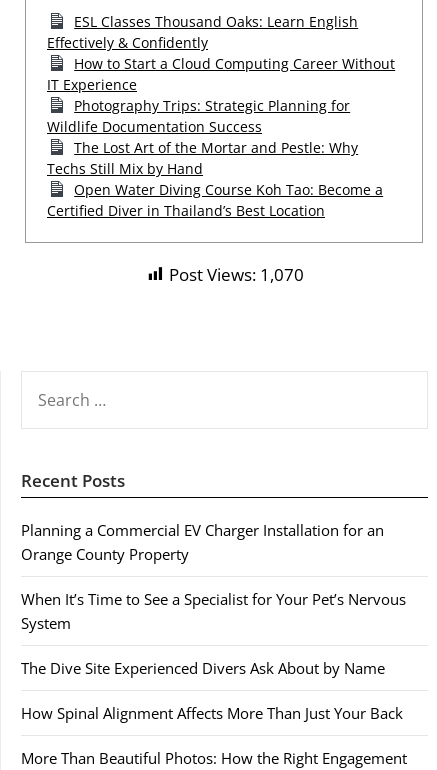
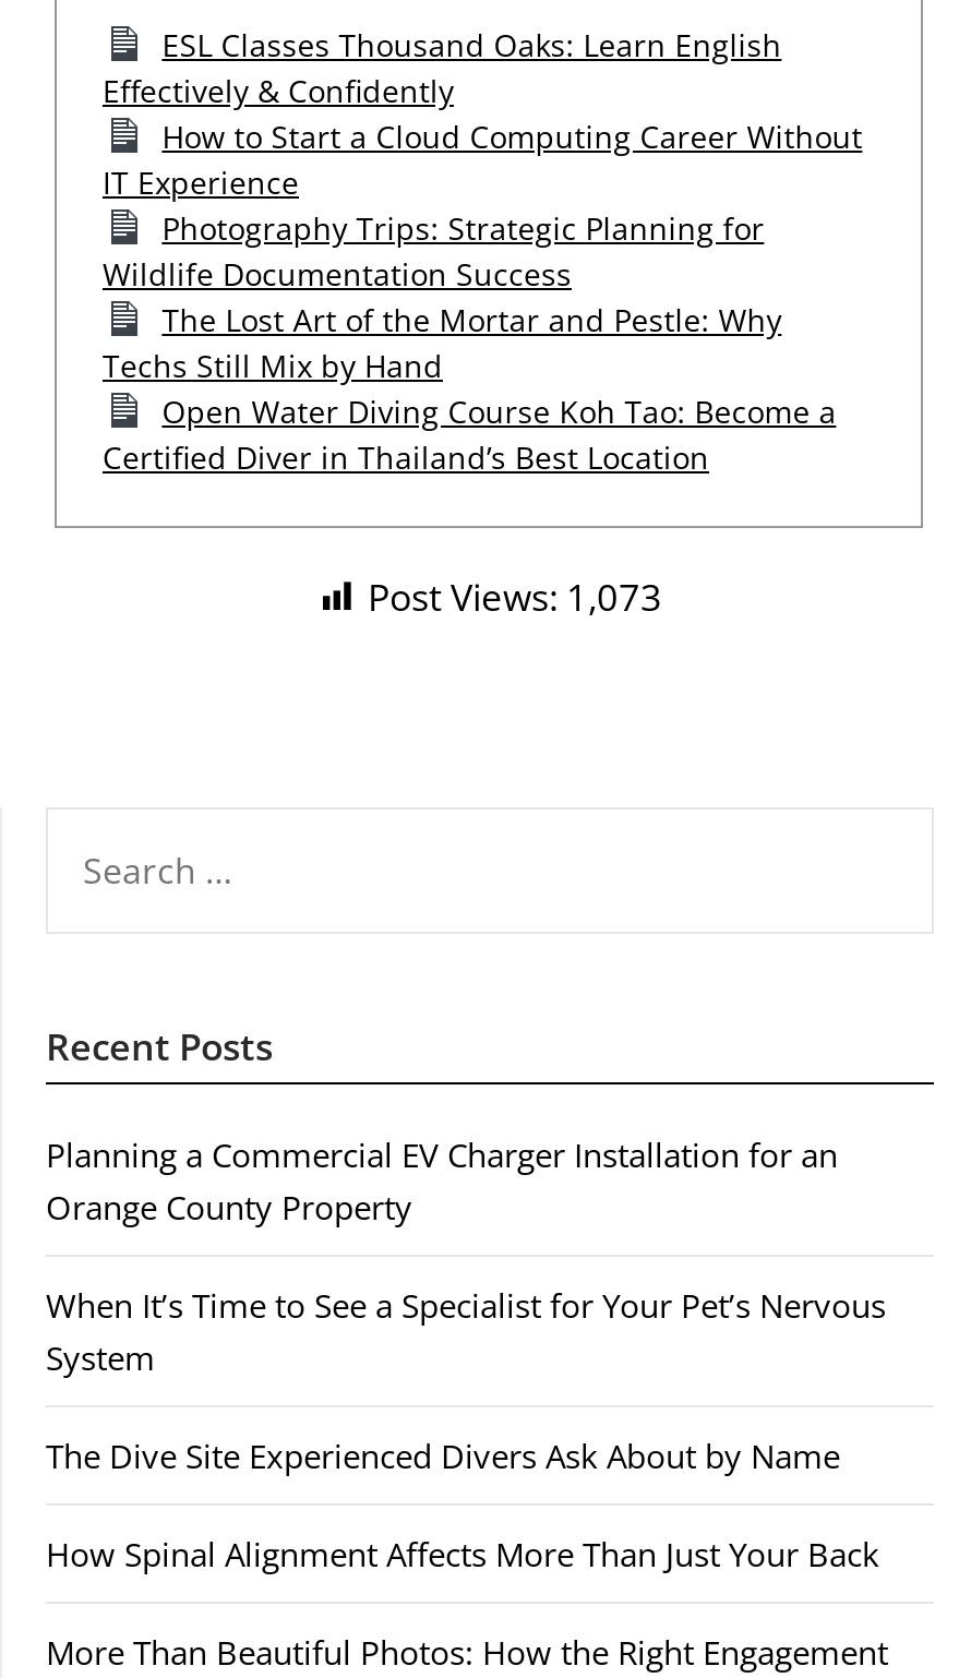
[168,263,303,286] Post Views: 1,070 -> [368,571,662,621] Post Views: 1,073

